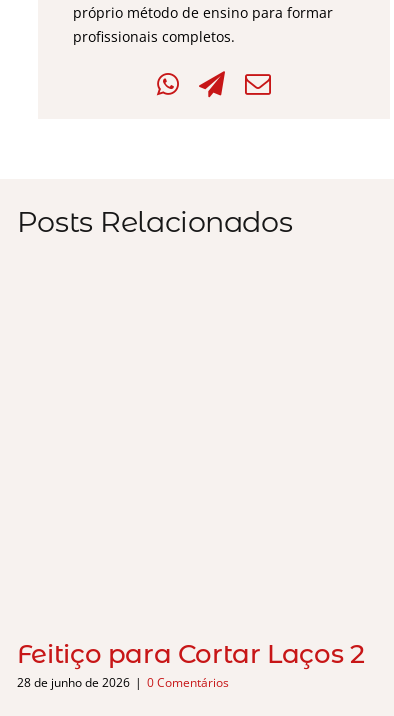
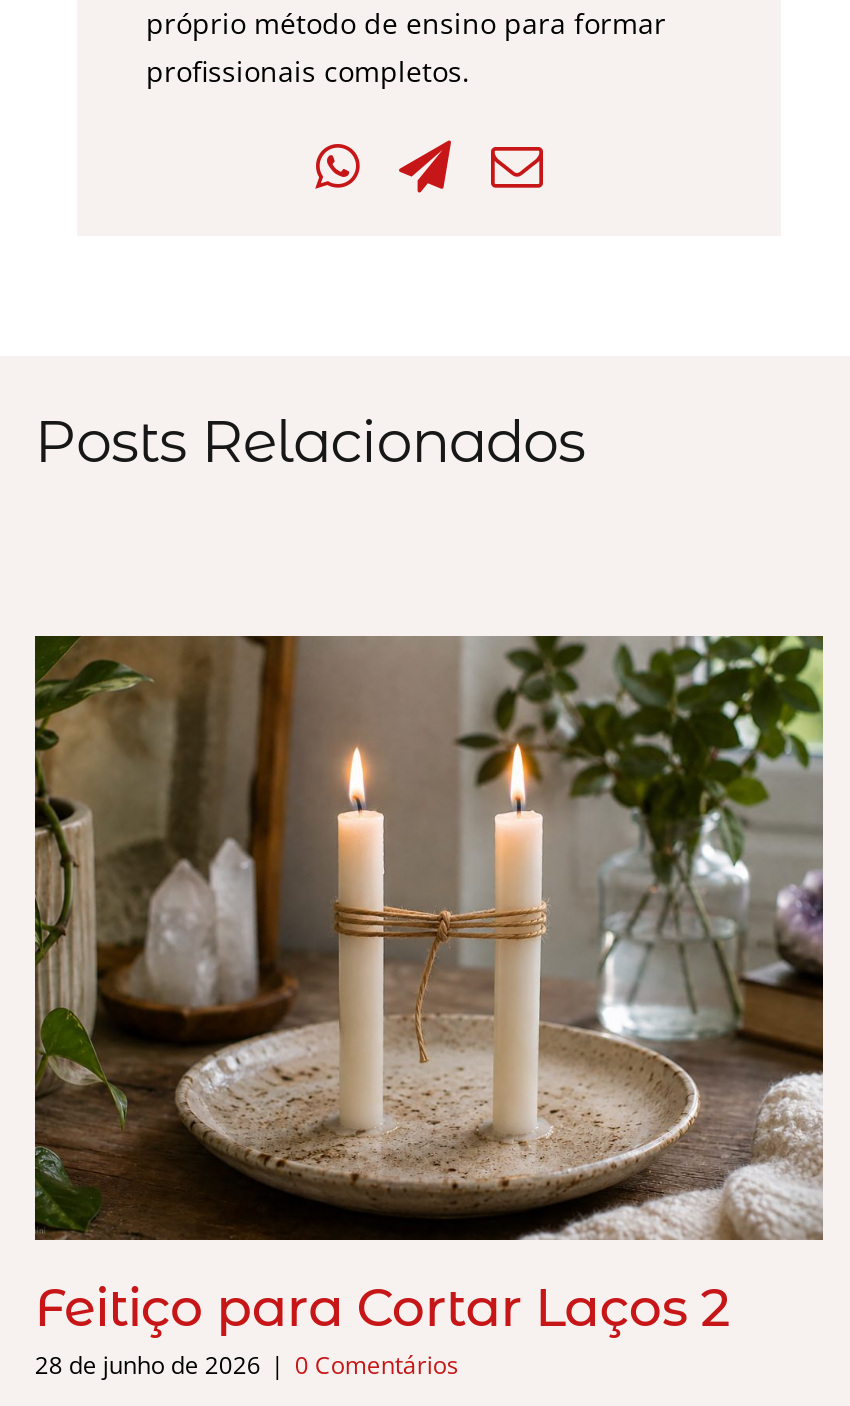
none -> [33,634,825,1242] [image]

